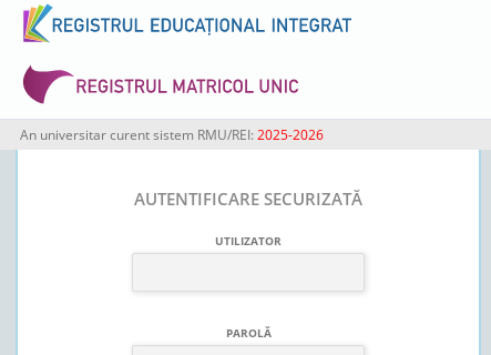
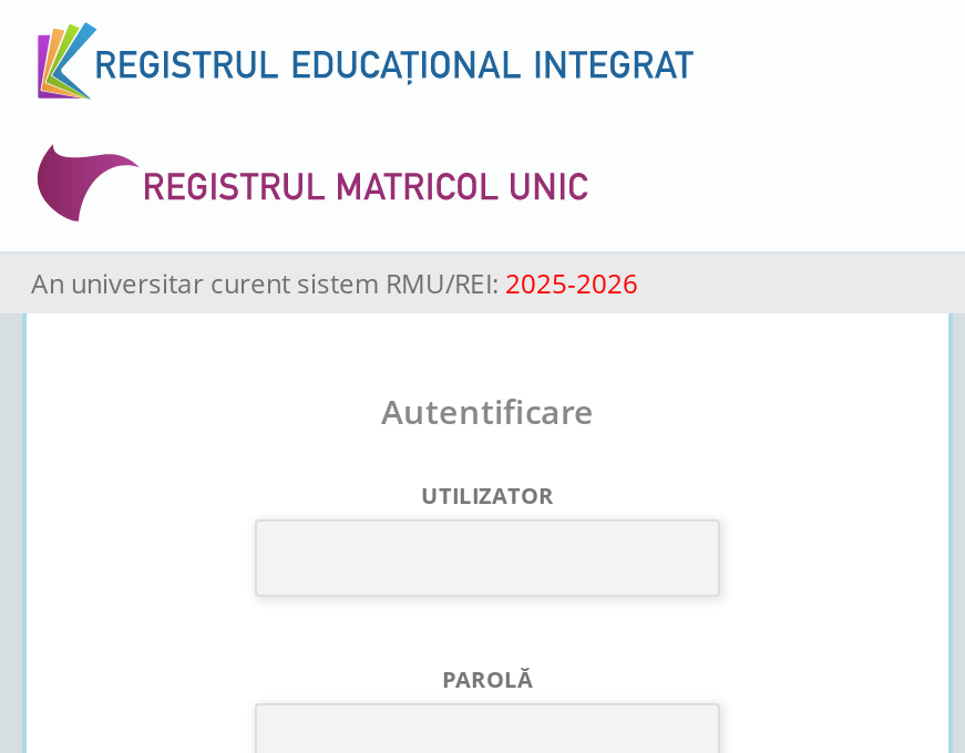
[134,187,362,210] AUTENTIFICARE SECURIZATĂ -> [381,389,594,433] Autentificare

